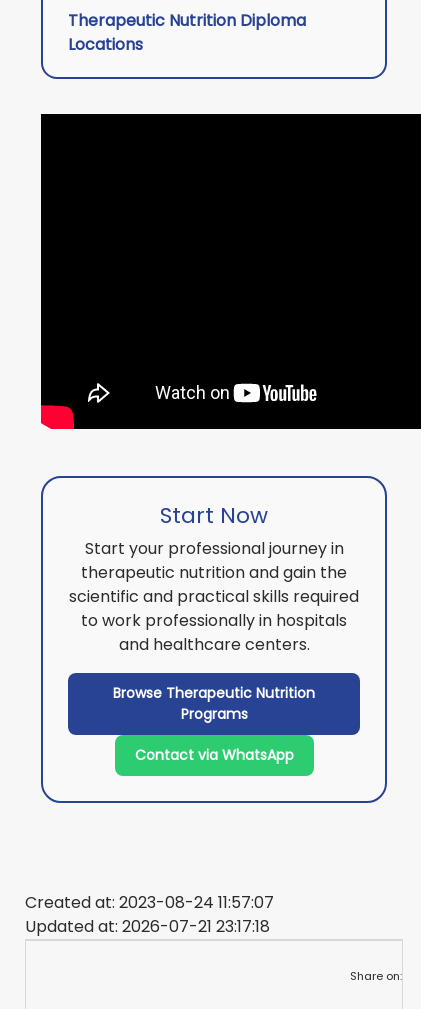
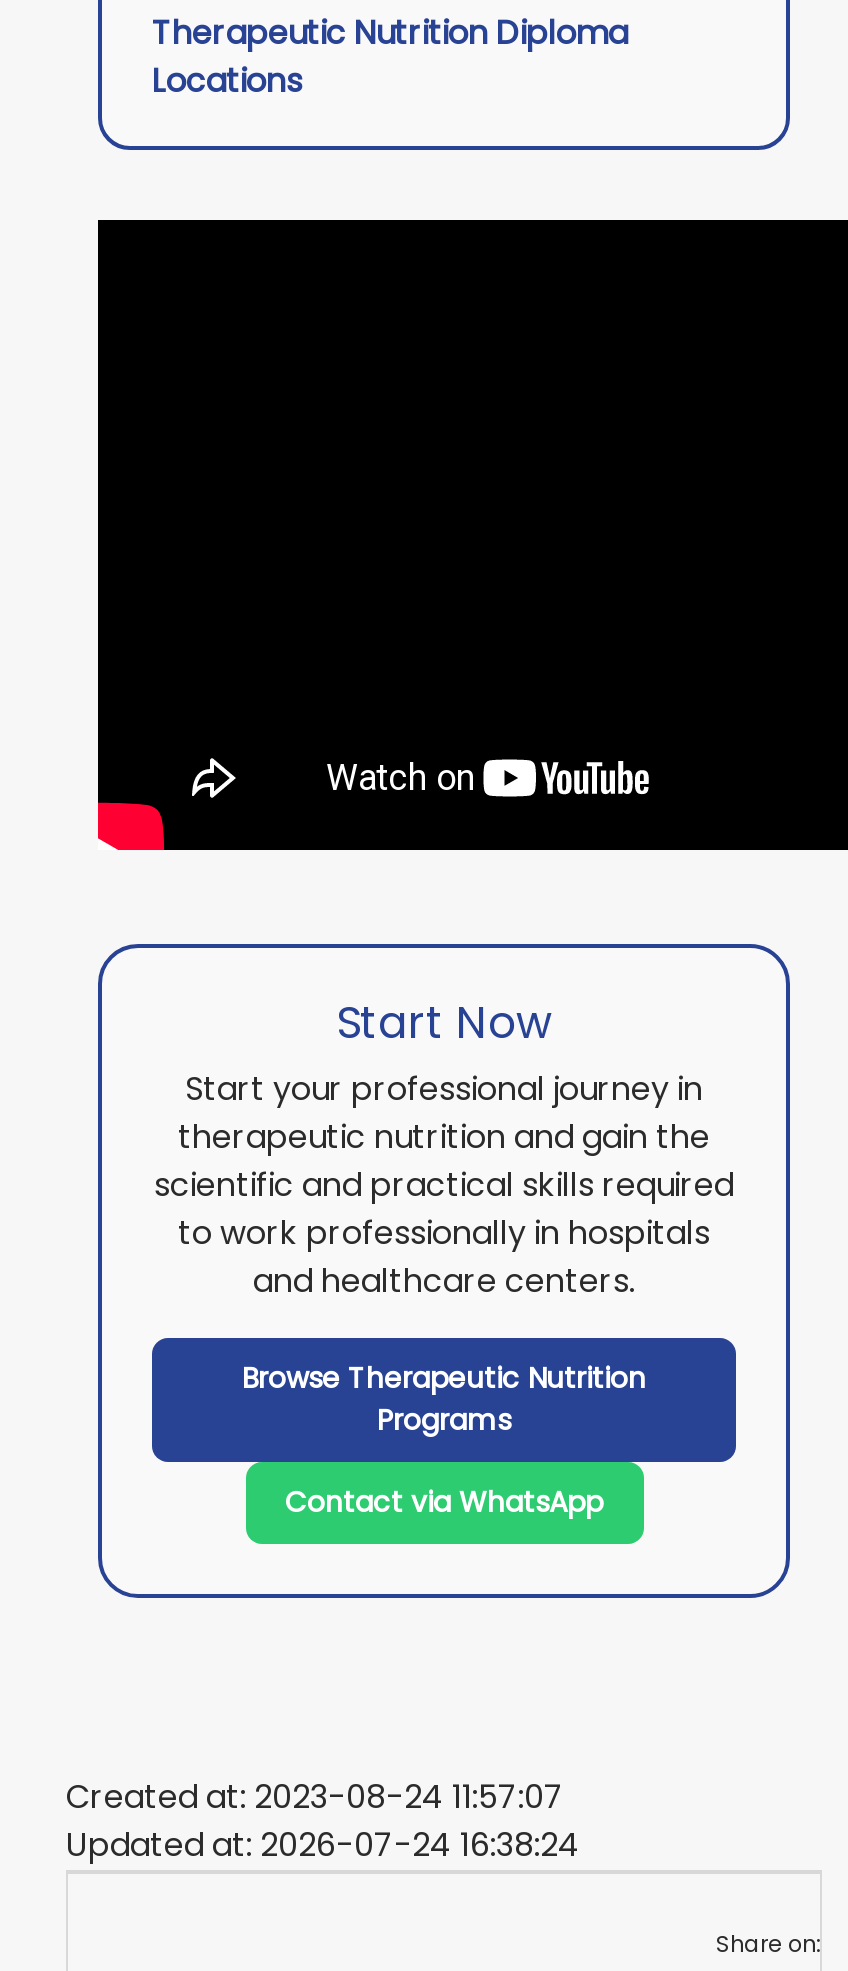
[25,915,270,938] Updated at: 2026-07-21 23:17:18 -> [66,1822,580,1868] Updated at: 2026-07-24 16:38:24

